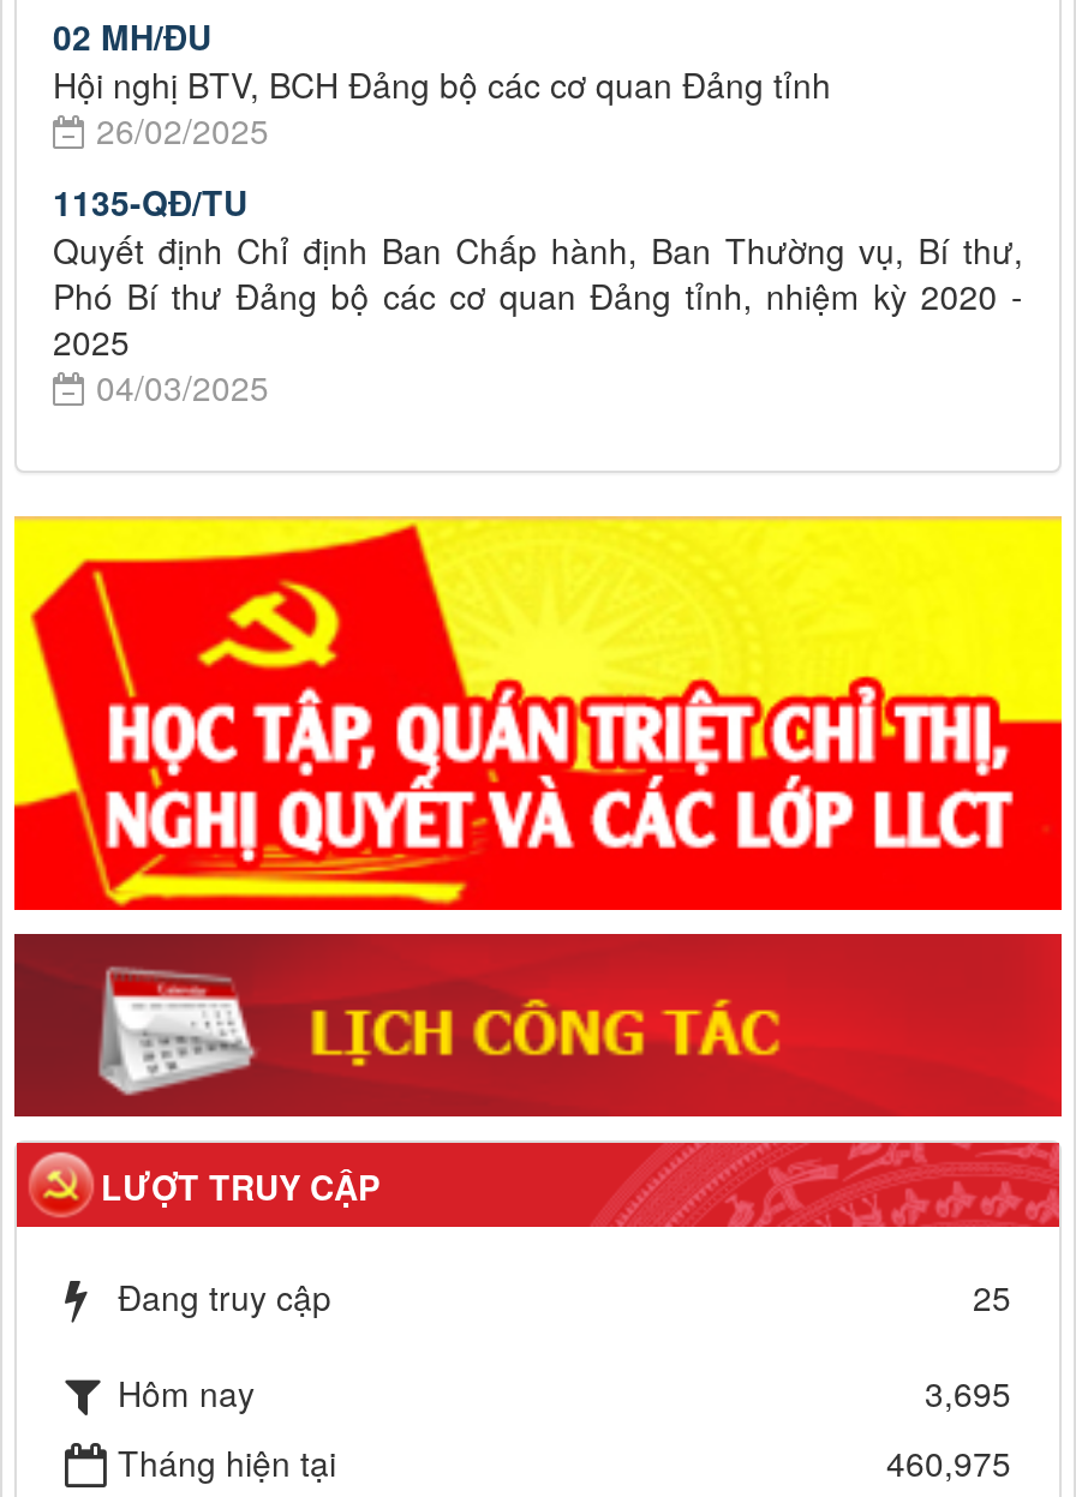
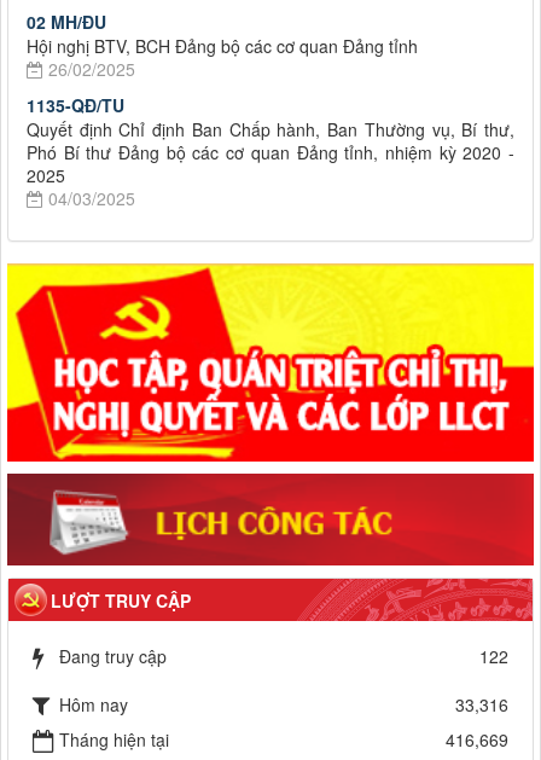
[973,1273,1011,1321] 25 -> [479,644,508,668] 122
[925,1369,1011,1417] 3,695 -> [455,692,508,717] 33,316
[886,1438,1011,1486] 460,975 -> [446,727,508,752] 416,669

